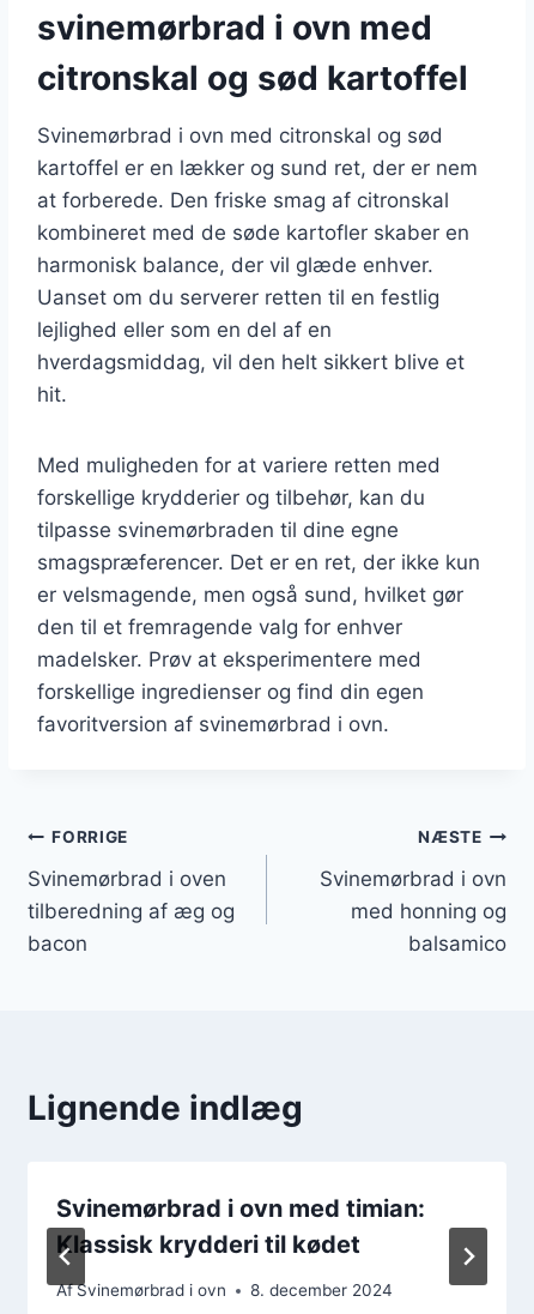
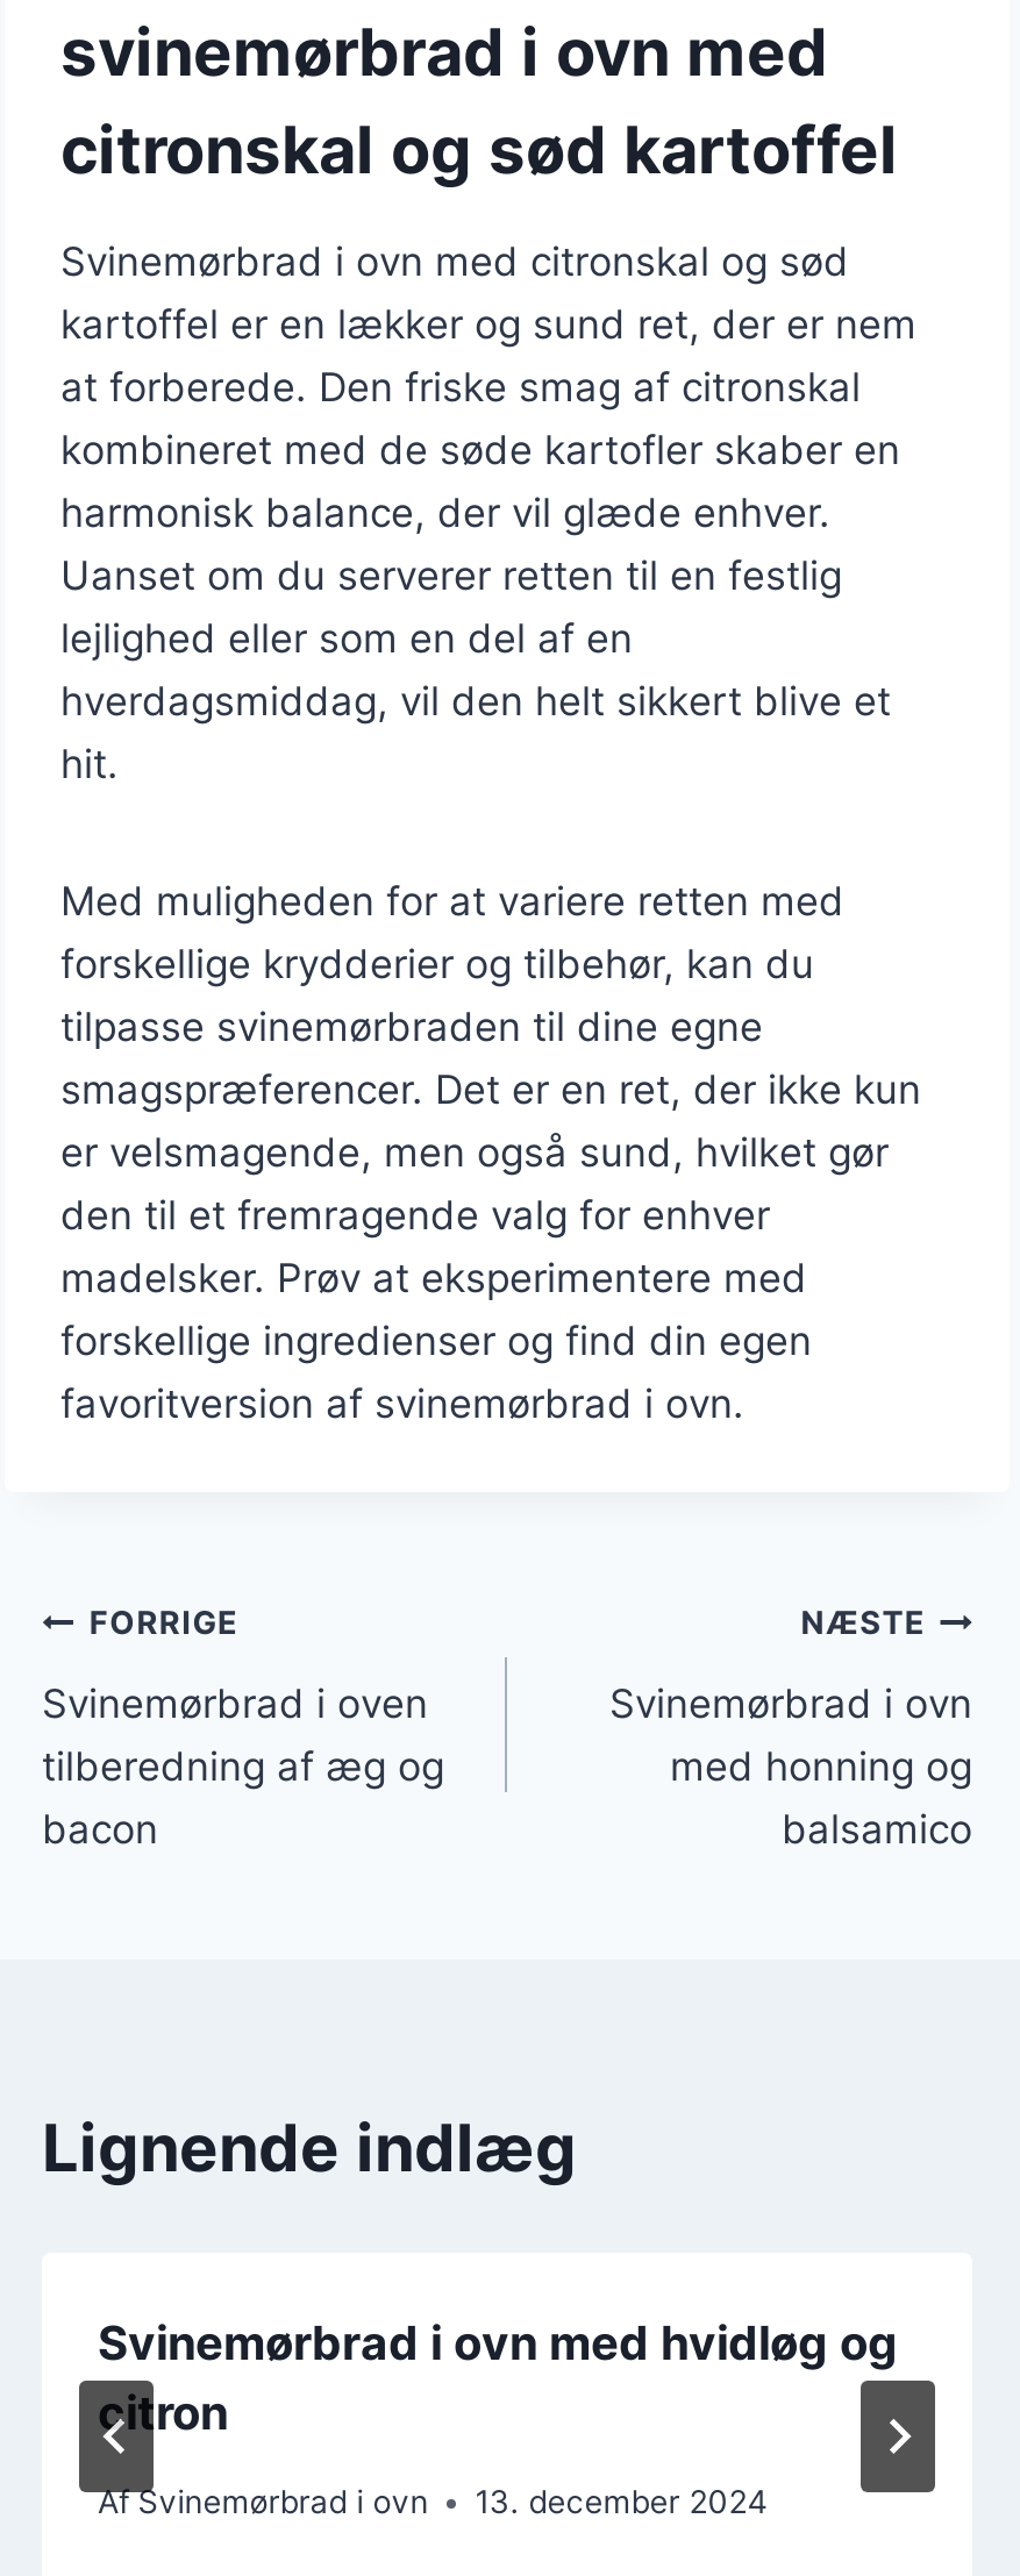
[56,1194,425,1258] Svinemørbrad i ovn med timian: | Klassisk krydderi til kødet -> [98,2314,898,2440] Svinemørbrad i ovn med hvidløg og | citron
[56,1281,393,1300] Af Svinemørbrad i ovn 8. december 2024 -> [98,2483,768,2520] Af Svinemørbrad i ovn 13. december 2024

